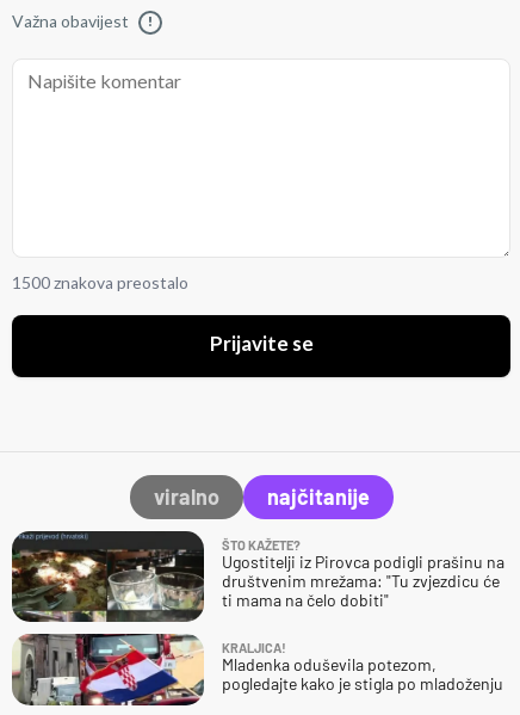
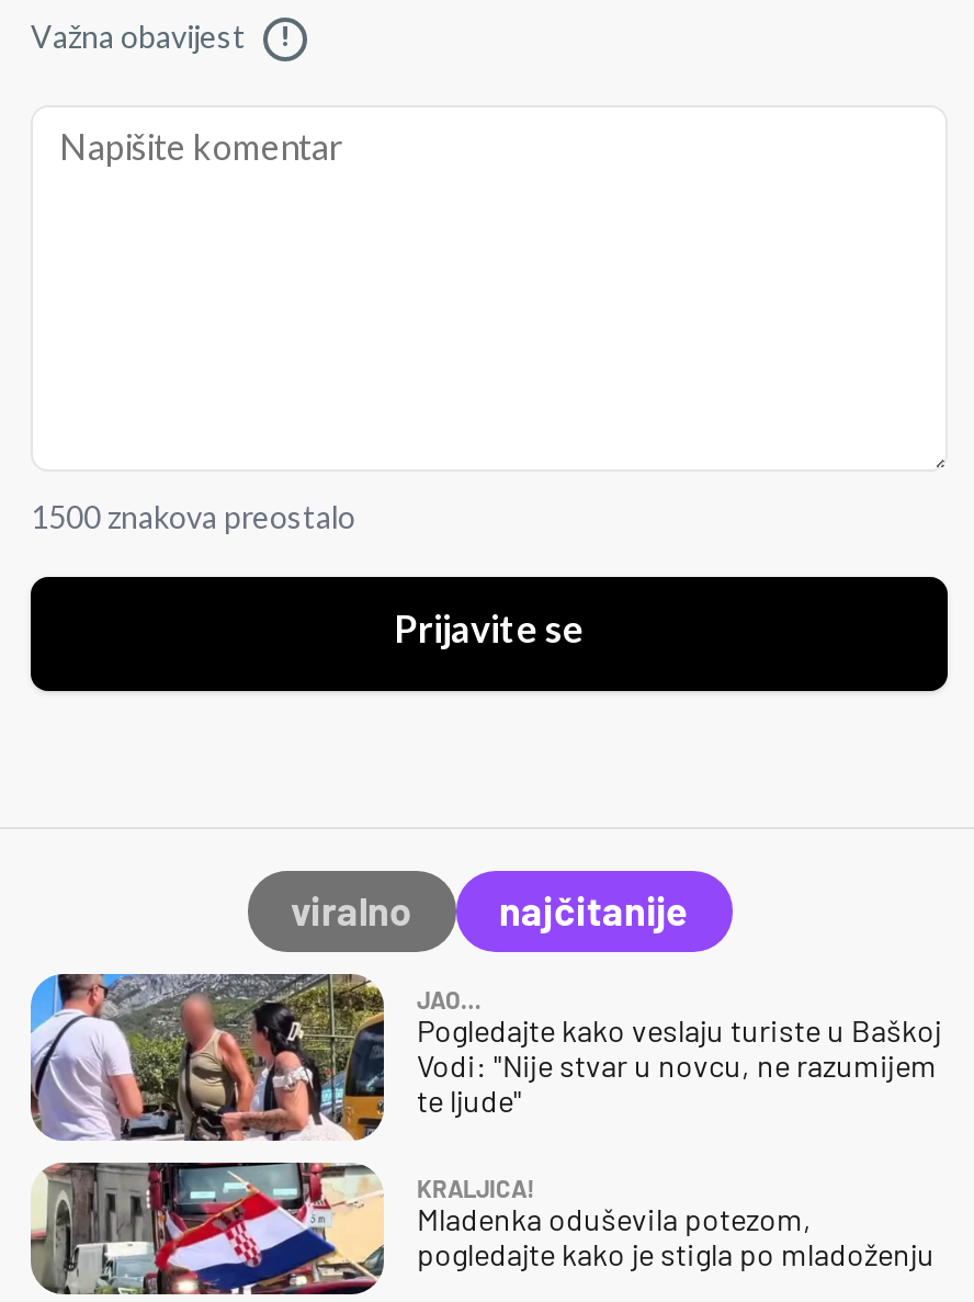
[11,530,504,623] [image] | ŠTO KAŽETE? | Ugostitelji iz Pirovca podigli prašinu na | društvenim mrežama: "Tu zvjezdicu će | ti mama na čelo dobiti" -> [29,972,941,1143] [image] | JAO… | Pogledajte kako veslaju turiste u Baškoj | Vodi: "Nije stvar u novcu, ne razumijem | te ljude"

